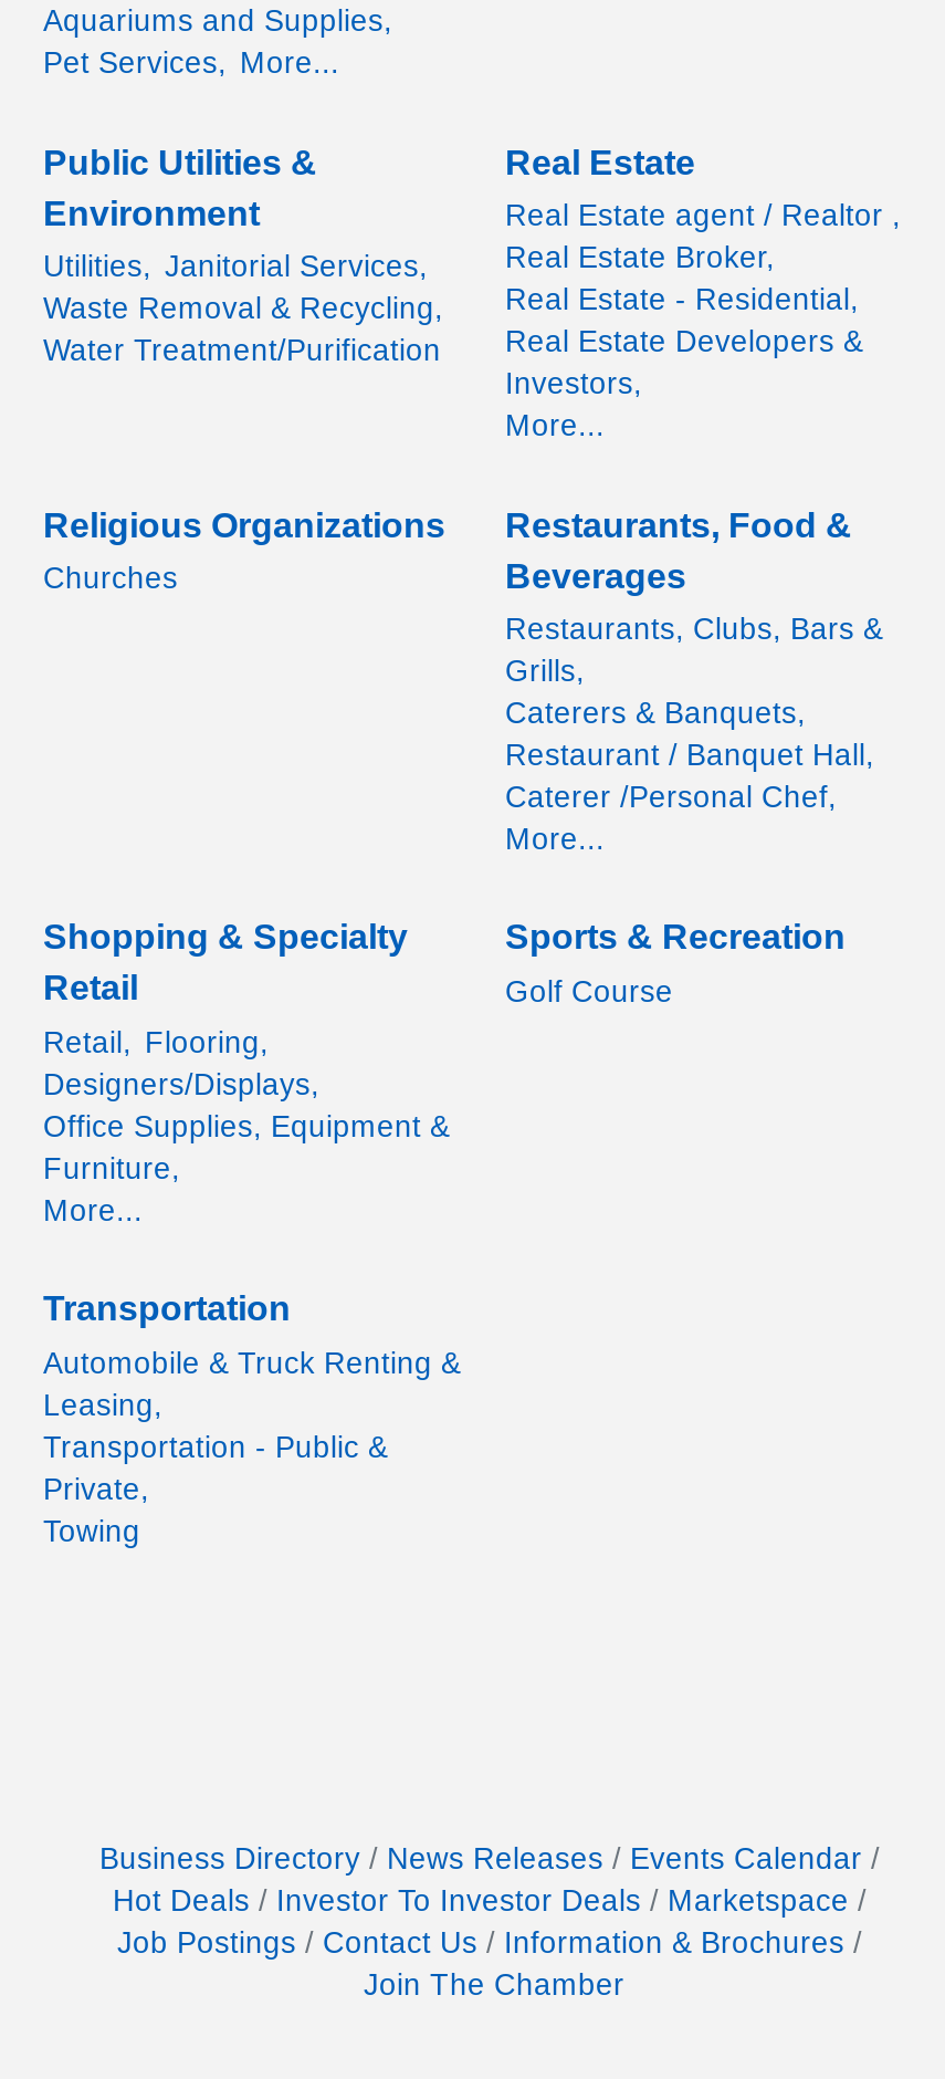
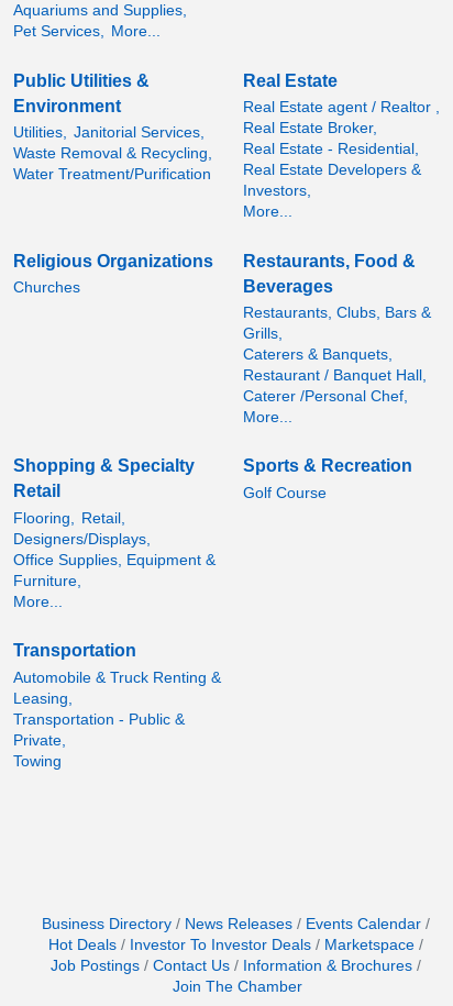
[43,1026,269,1059] Retail, Flooring, -> [13,510,125,526] Flooring, Retail,

